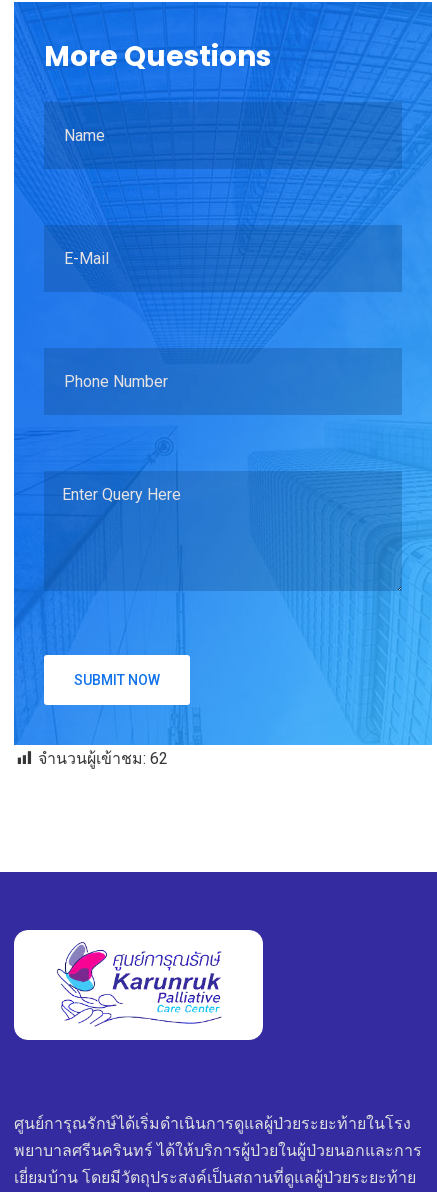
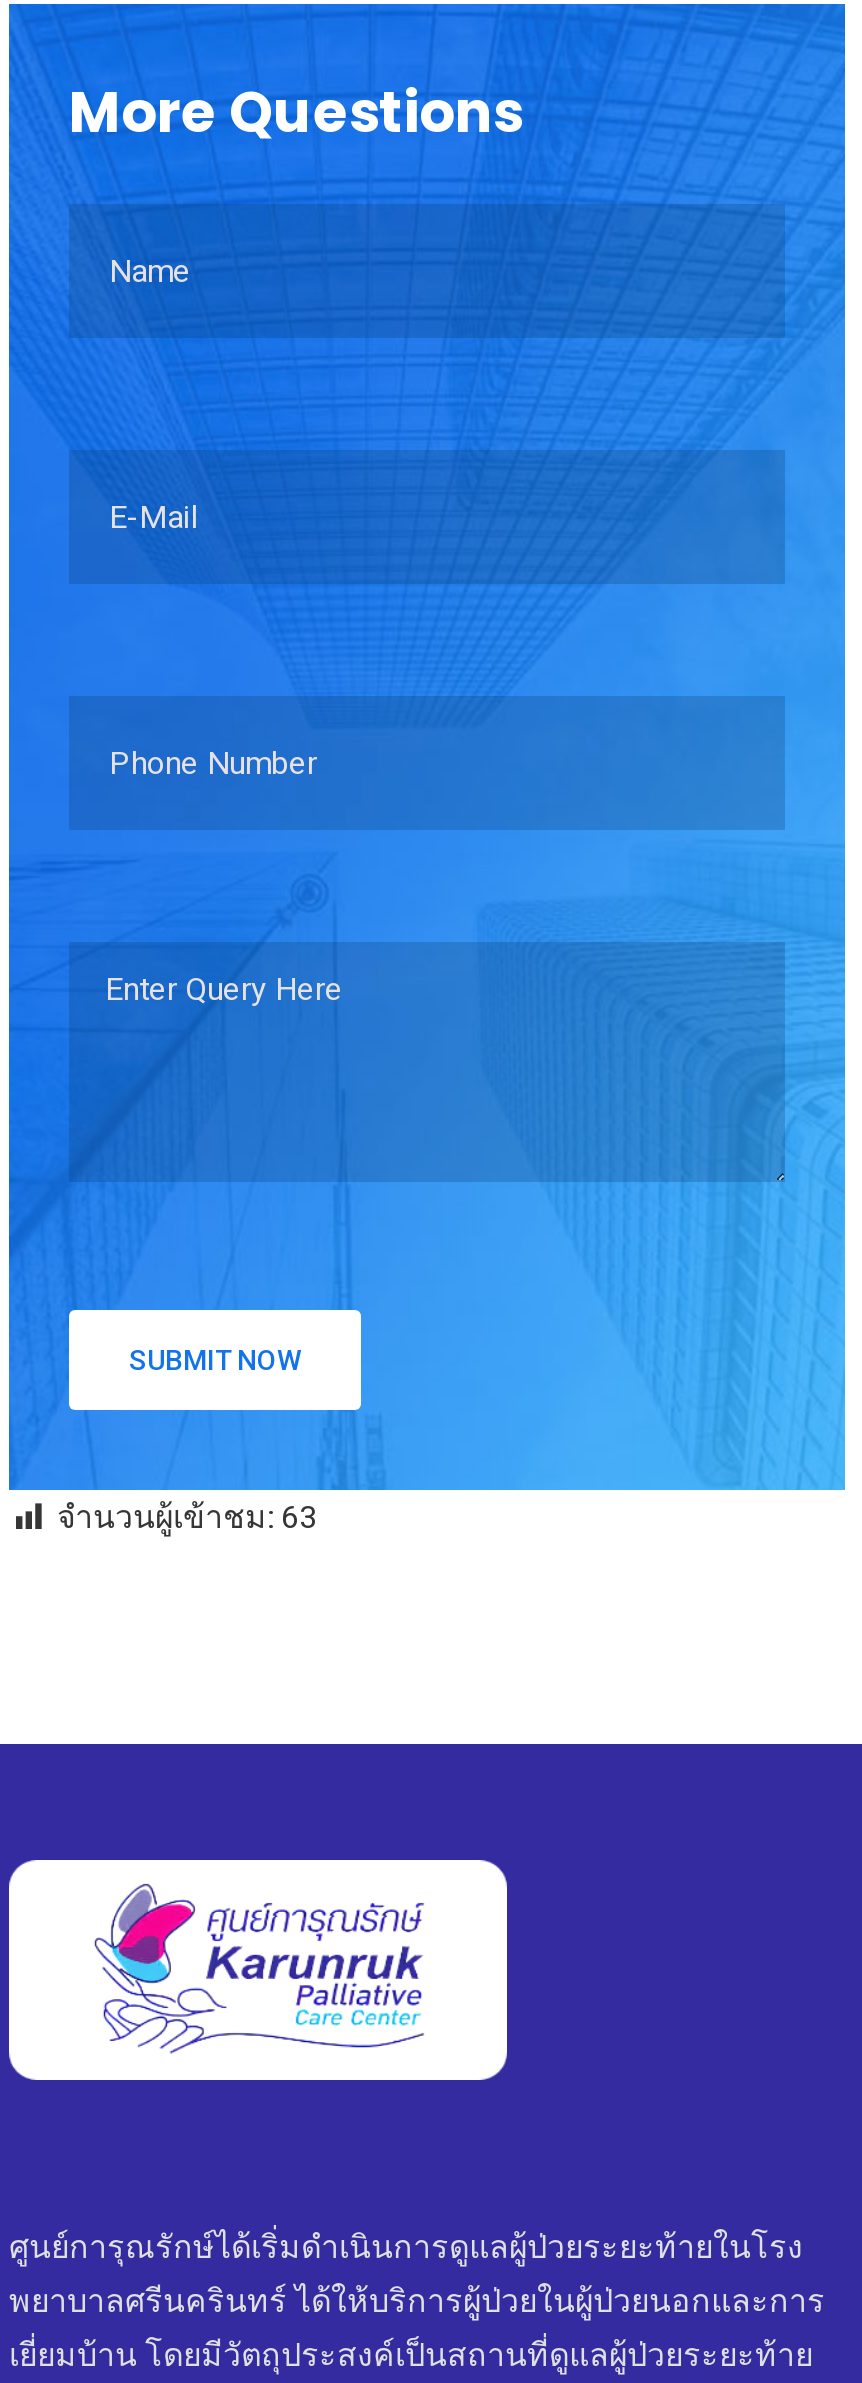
[38,749,168,768] จำนวนผู้เข้าชม: 62 -> [57,1498,317,1536] จำนวนผู้เข้าชม: 63

